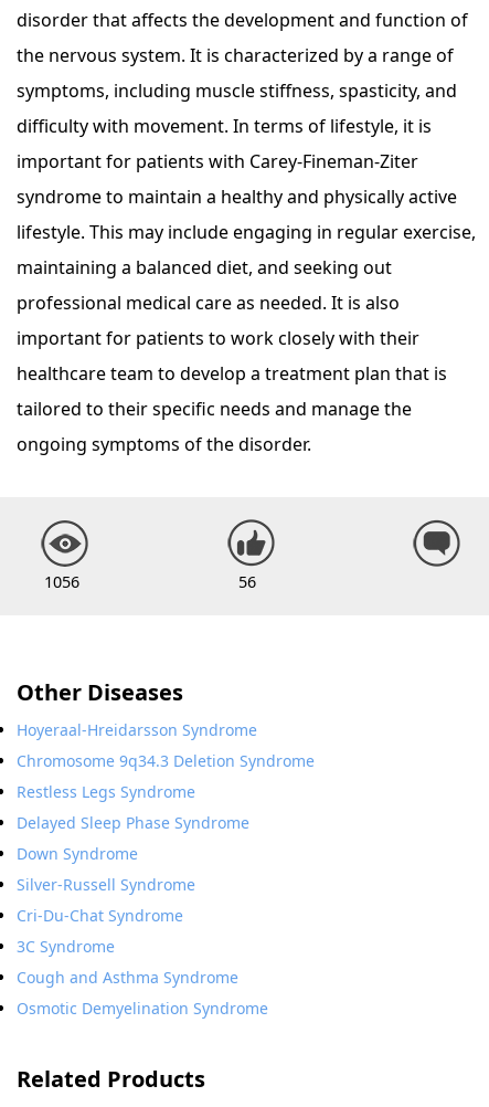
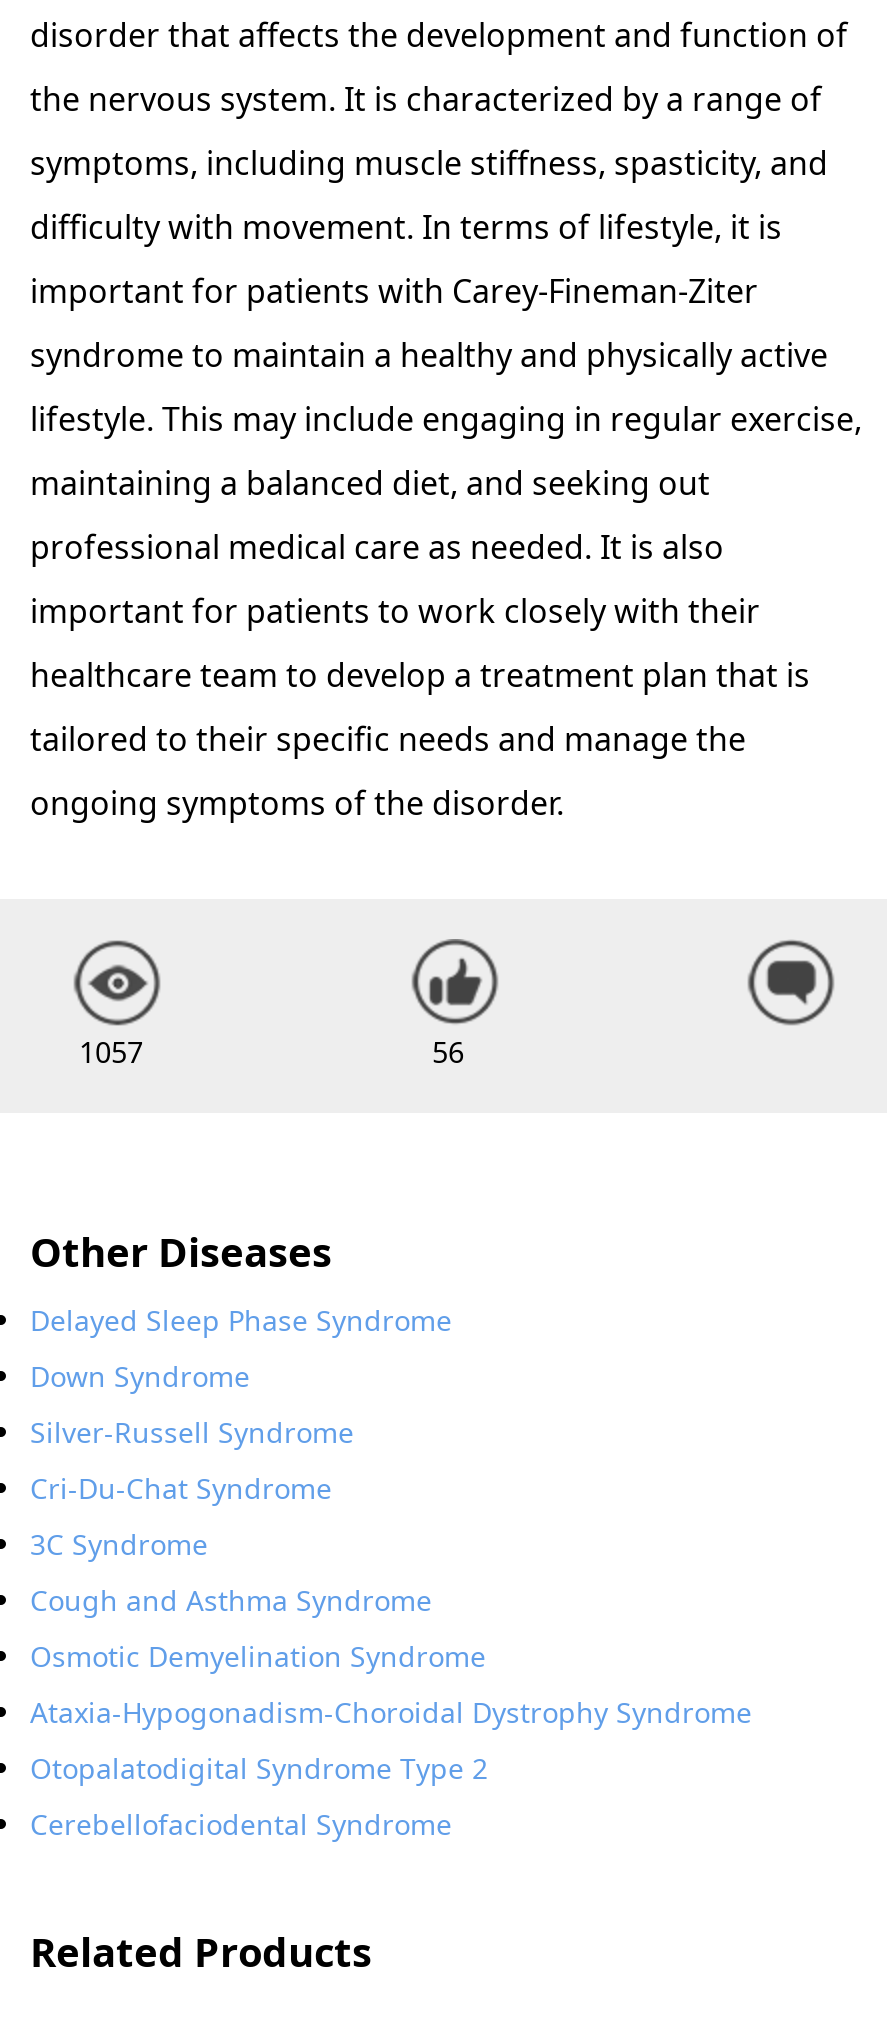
[44,571,79,592] 1056 -> [79,1033,143,1071] 1057
[17,719,315,802] Hoyeraal-Hreidarsson Syndrome | Chromosome 9q34.3 Deletion Syndrome | Restless Legs Syndrome -> none
moved [17,812,268,1019] -> [30,1301,486,1675]: Delayed Sleep Phase Syndrome | Down Syndrome | Silver-Russell Syndrome | Cri-Du-Chat Syndrome | 3C Syndrome | Cough and Asthma Syndrome | Osmotic Demyelination Syndrome
none -> [30,1693,752,1843] Ataxia-Hypogonadism-Choroidal Dystrophy Syndrome | Otopalatodigital Syndrome Type 2 | Cerebellofaciodental Syndrome

